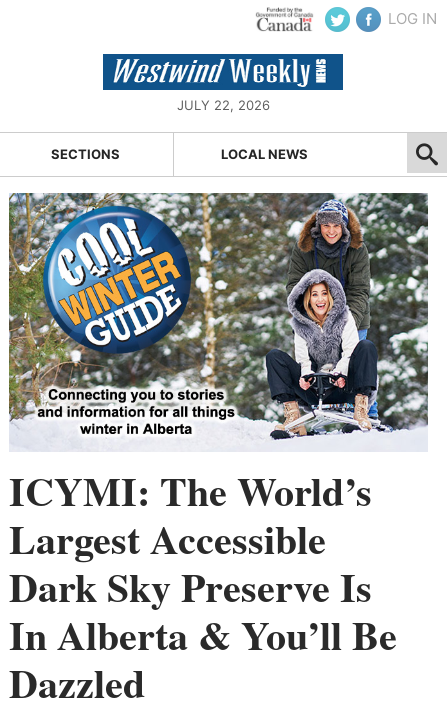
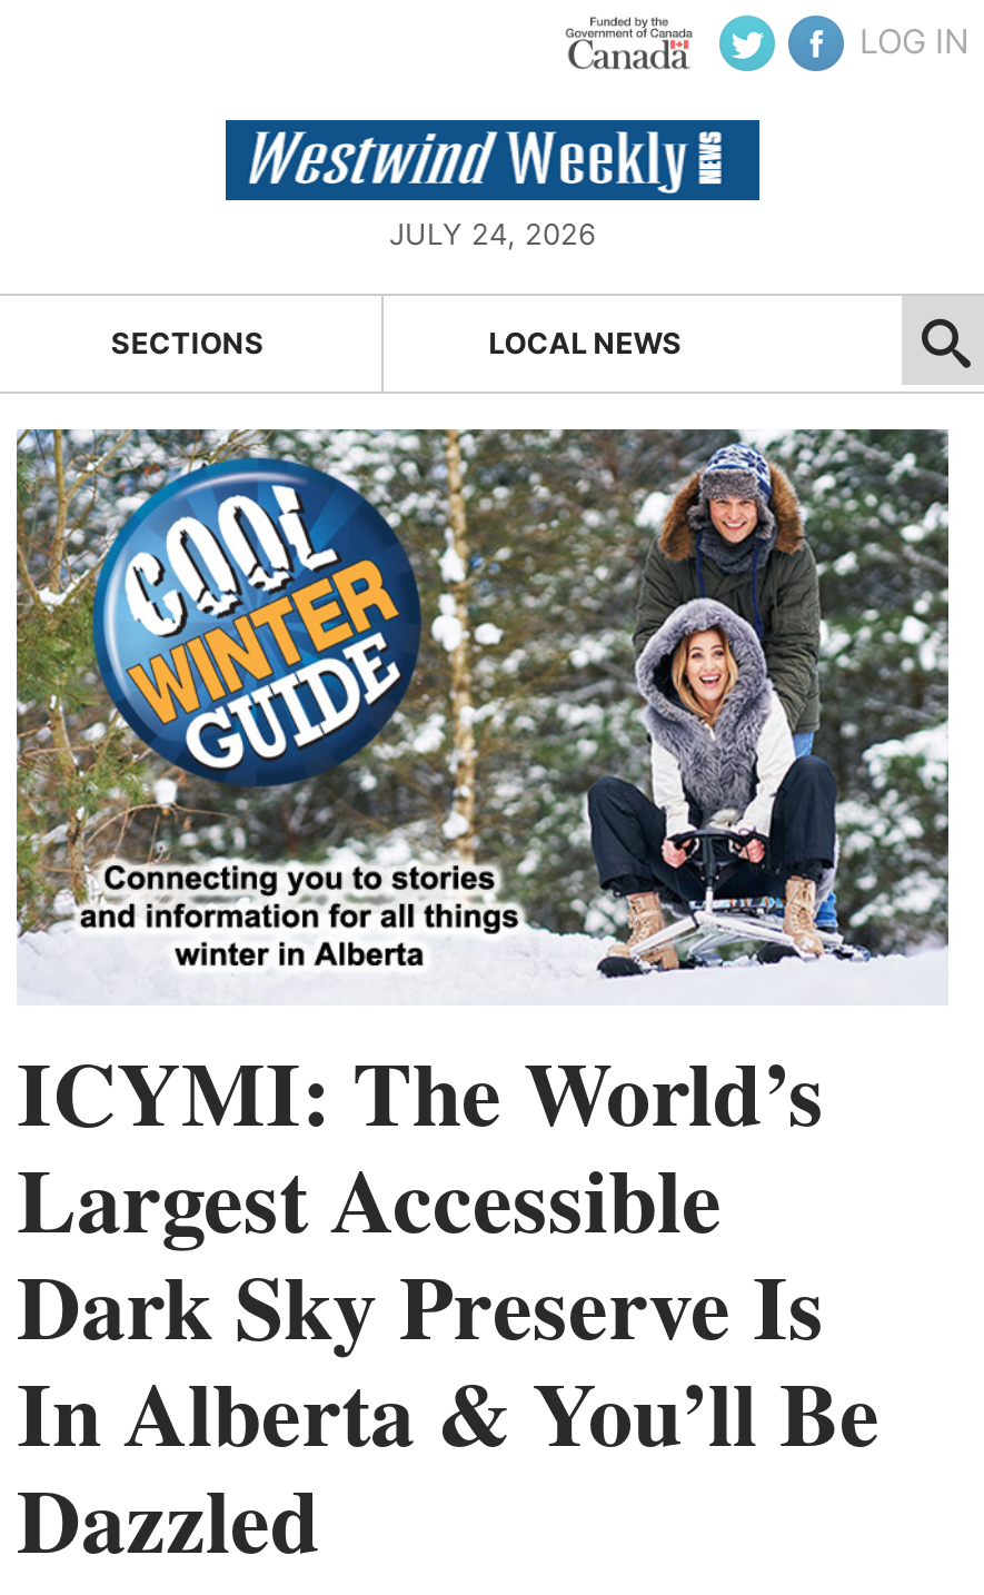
[176,97,269,113] JULY 22, 2026 -> [389,216,596,251] JULY 24, 2026

